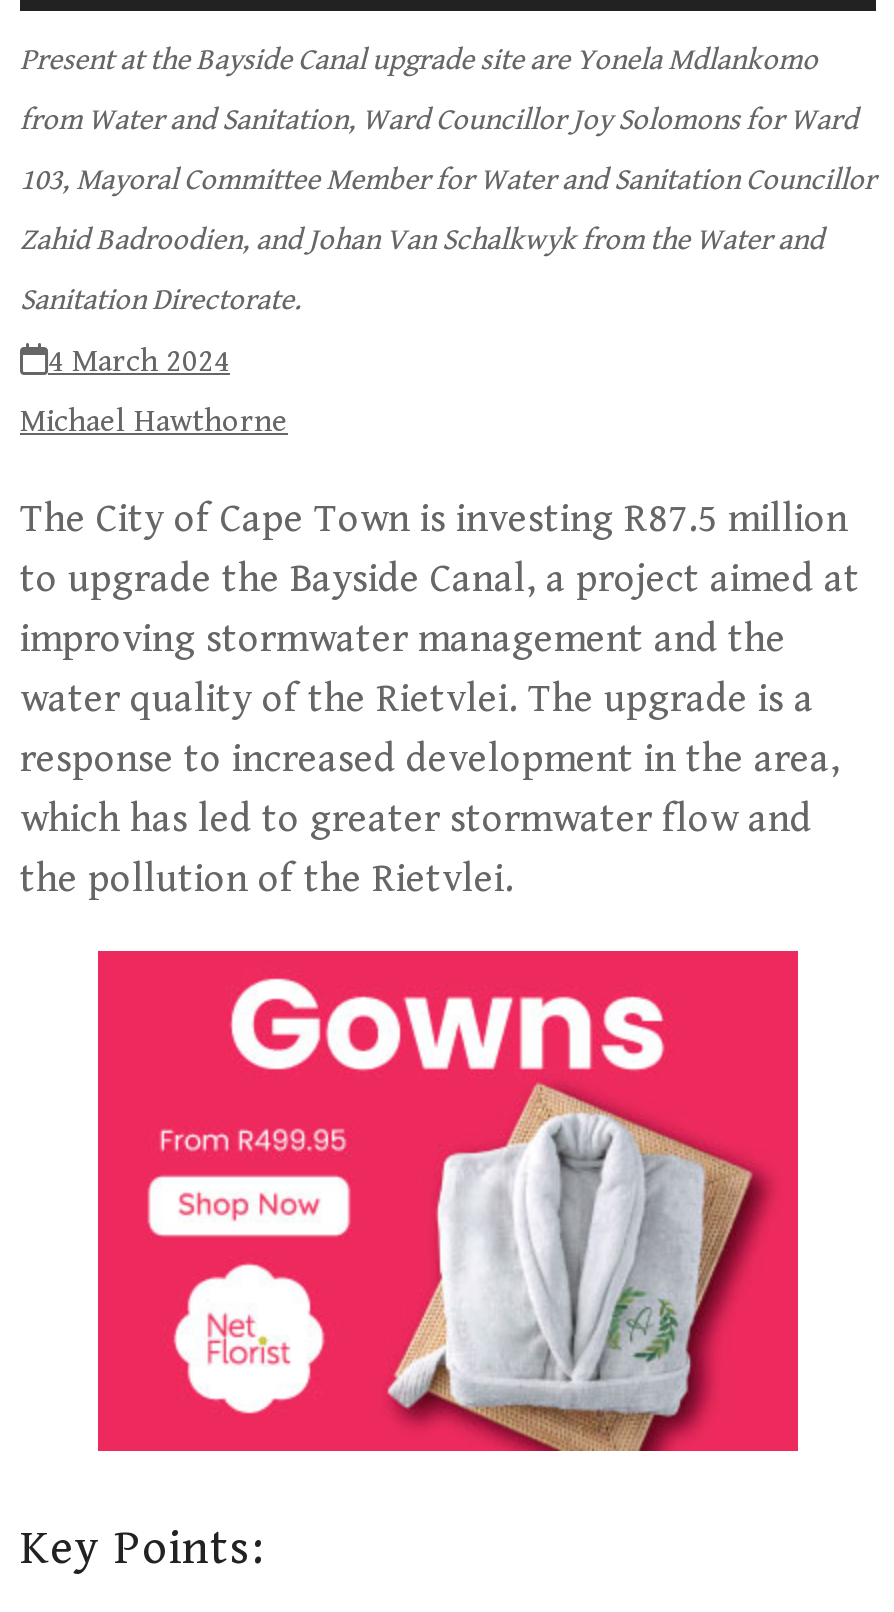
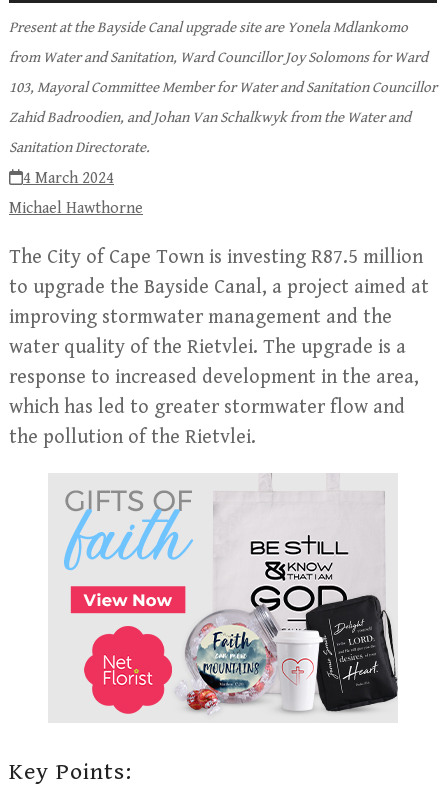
[96,949,800,1453] [image] -> [48,473,399,723] [image]

